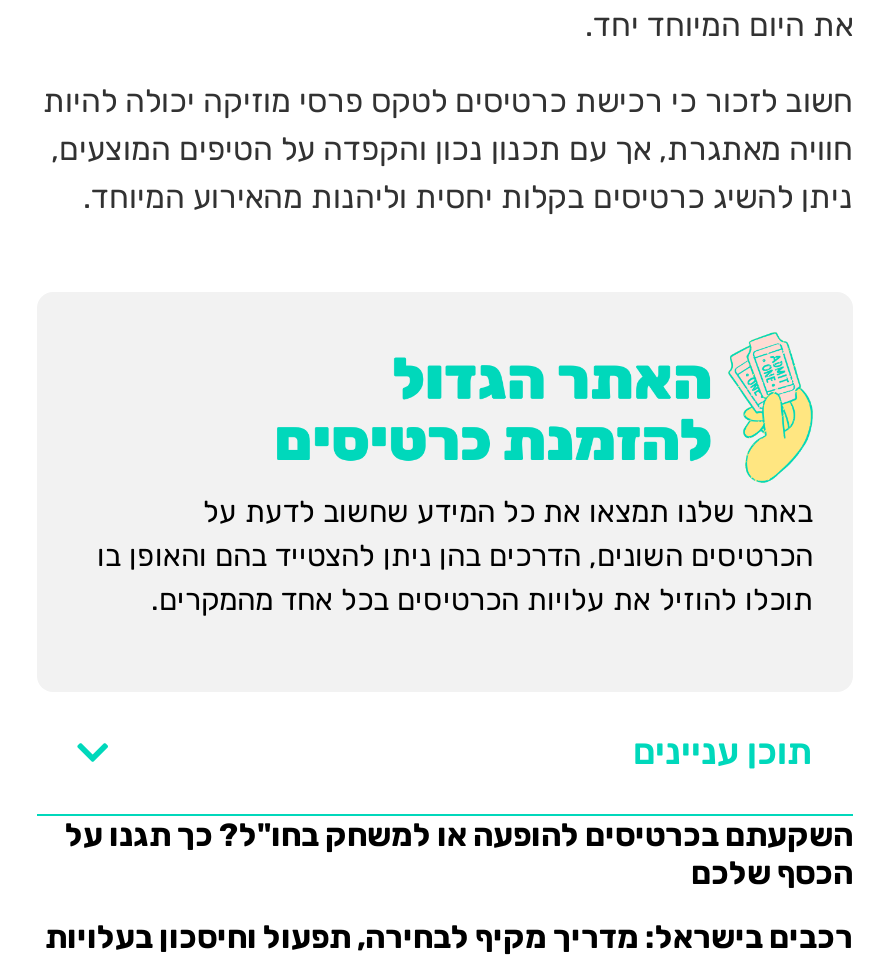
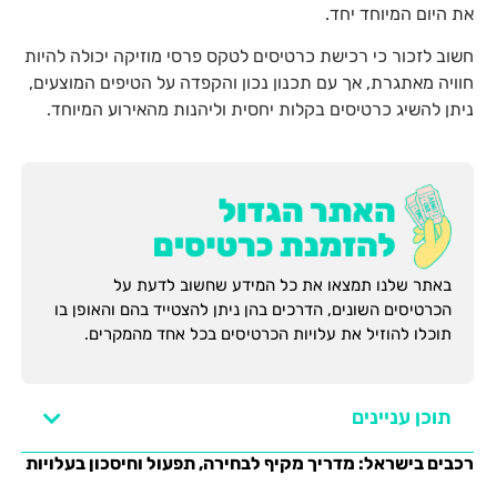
[65,816,853,892] השקעתם בכרטיסים להופעה או למשחק בחו"ל? כך תגנו על | הכסף שלכם -> none

